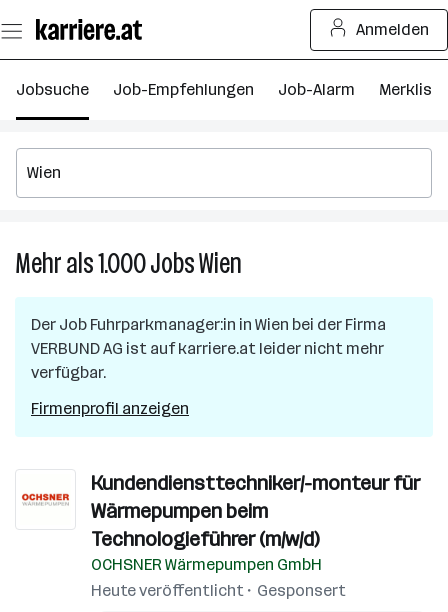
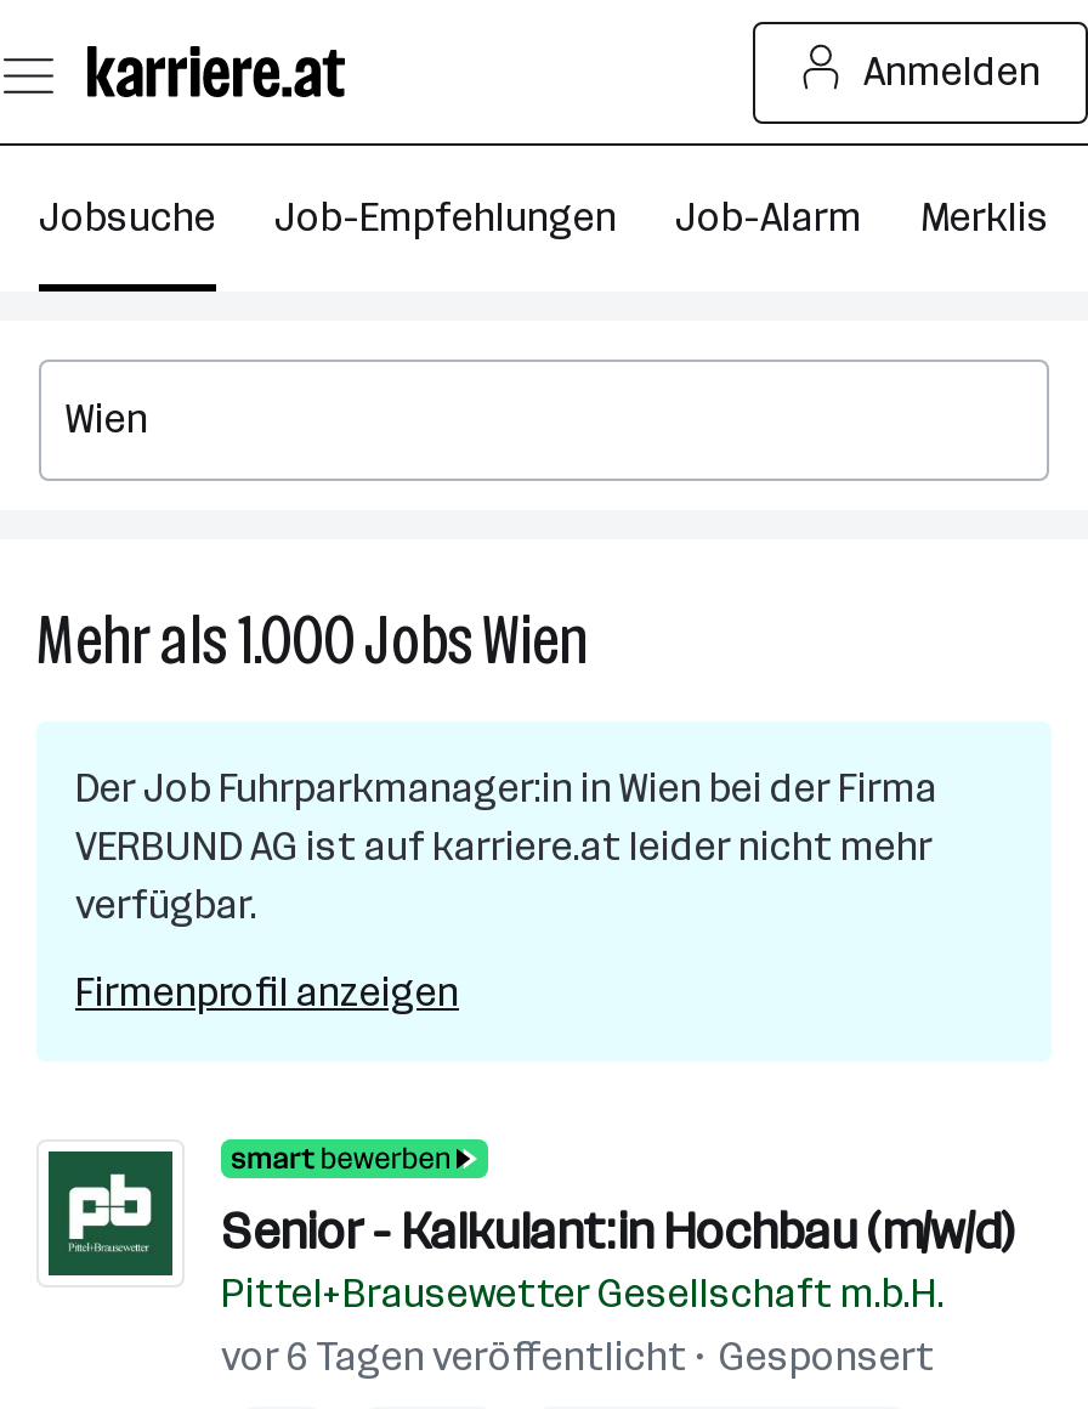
[20,471,420,600] [image] | Kundendiensttechniker/-monteur für | Wärmepumpen beim | Technologieführer (m/w/d) | OCHSNER Wärmepumpen GmbH | Heute veröffentlicht -> [46,1149,1013,1380] [image] | Senior - Kalkulant:in Hochbau (m/w/d) | Pittel+Brausewetter Gesellschaft m.b.H. | vor 6 Tagen veröffentlicht

